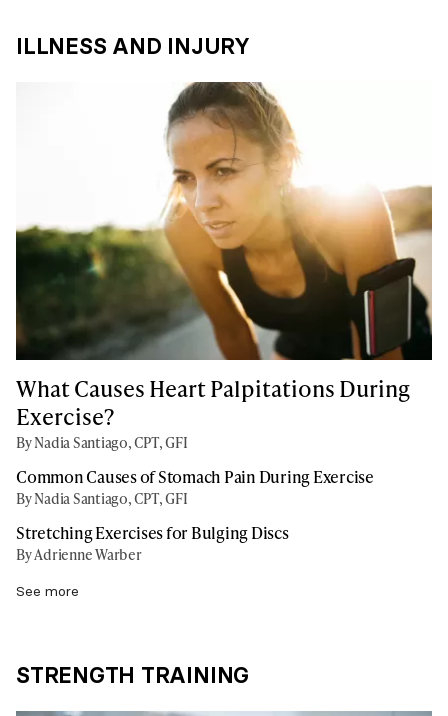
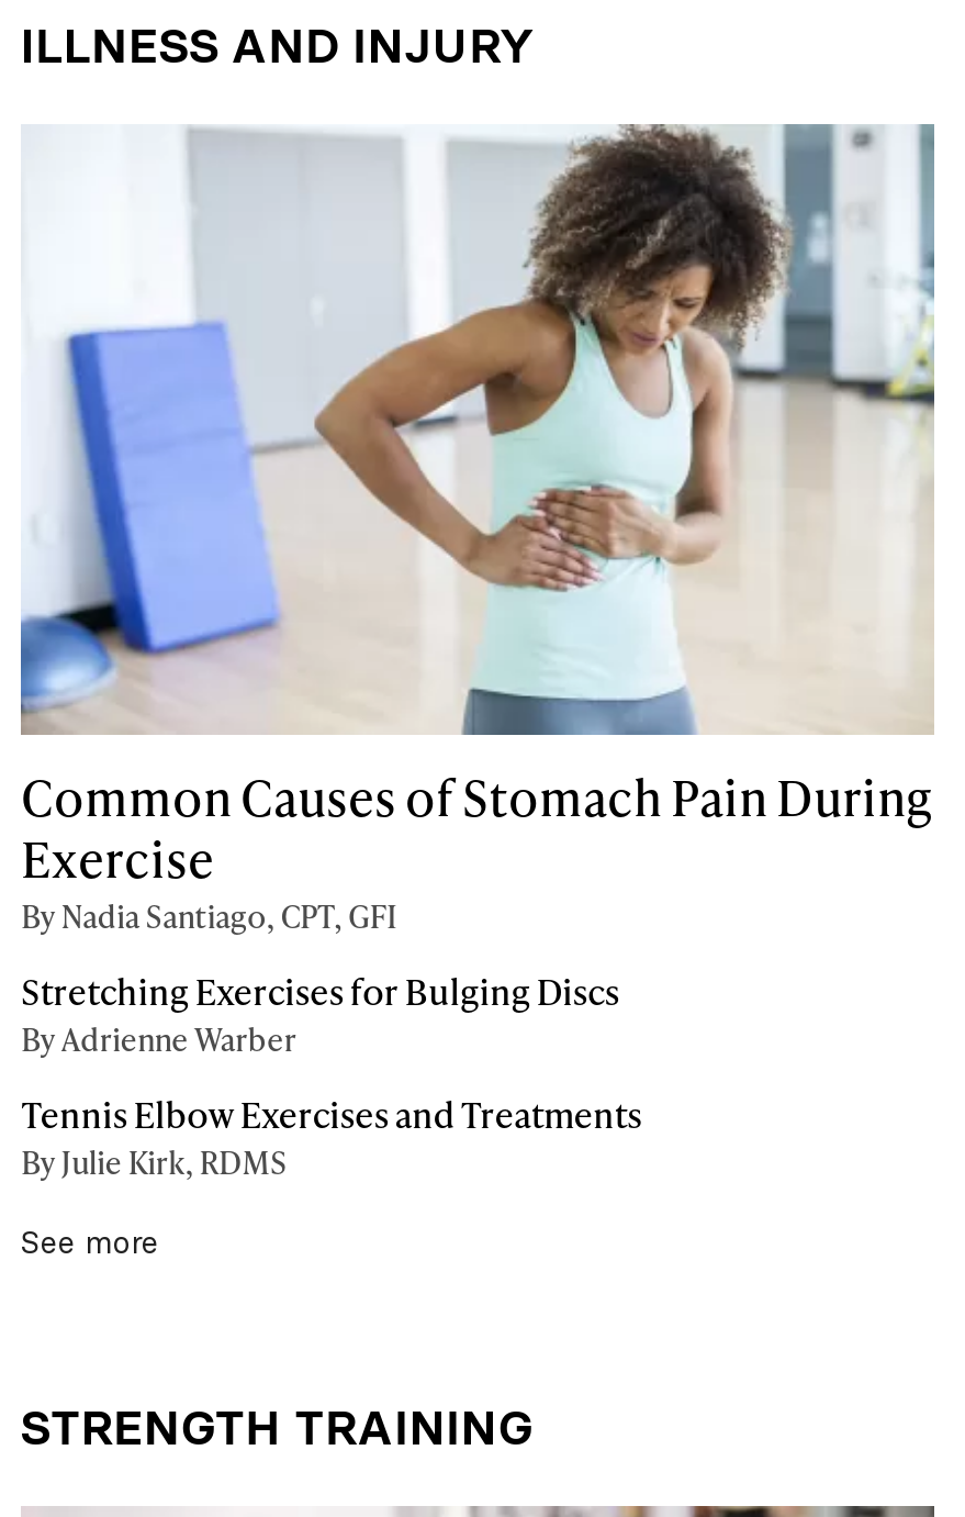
[15,81,433,488] [image] | What Causes Heart Palpitations During | Exercise? | By Nadia Santiago, CPT, GFI | Common Causes of Stomach Pain During Exercise -> [21,122,936,892] [image] | Common Causes of Stomach Pain During | Exercise
moved [16,489,288,564] -> [21,894,619,1059]: By Nadia Santiago, CPT, GFI | Stretching Exercises for Bulging Discs | By Adrienne Warber
none -> [21,1088,642,1182] Tennis Elbow Exercises and Treatments | By Julie Kirk, RDMS

